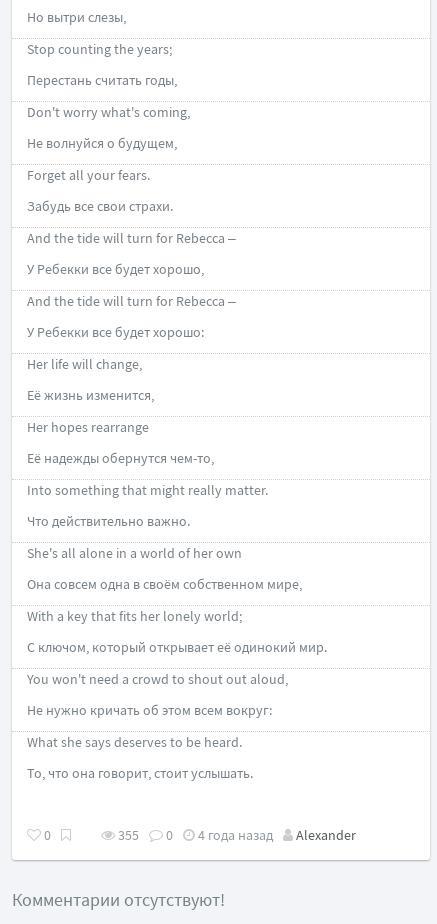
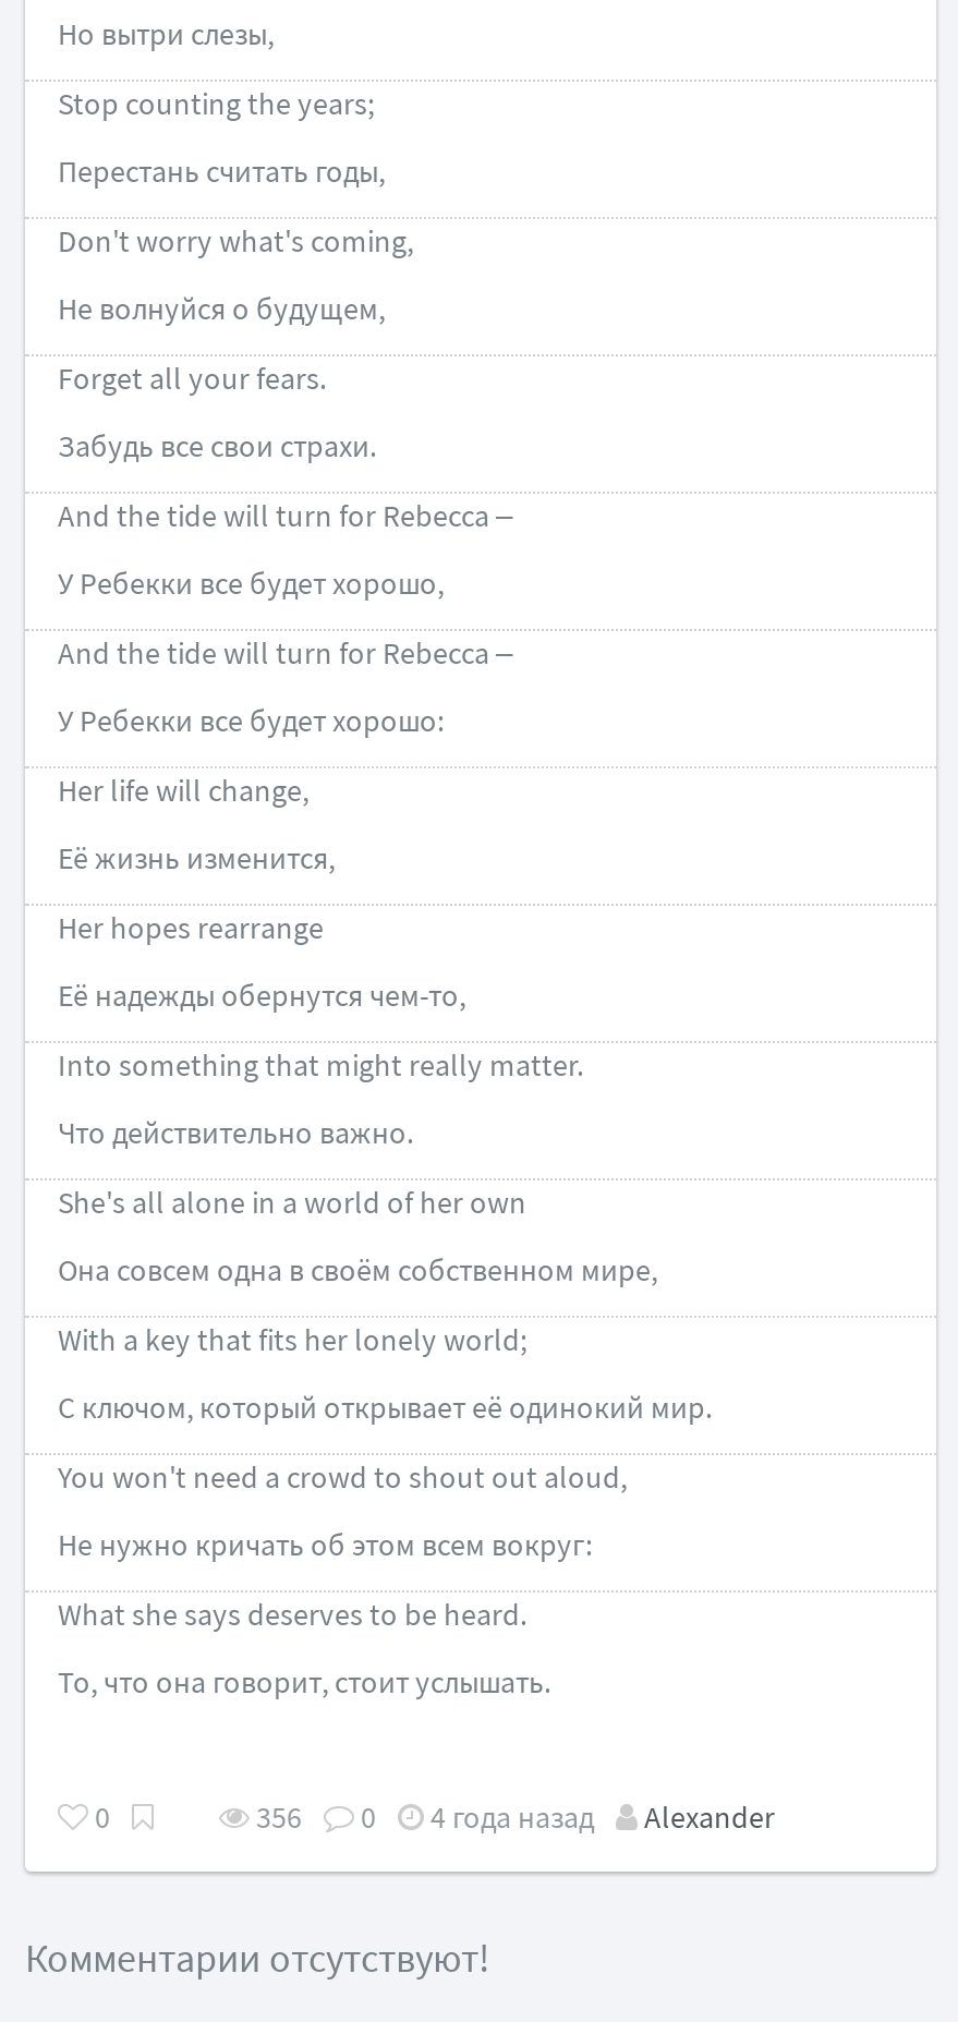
[118,826,356,844] 355 0 4 года назад Alexander -> [256,1797,775,1837] 356 0 4 года назад Alexander

